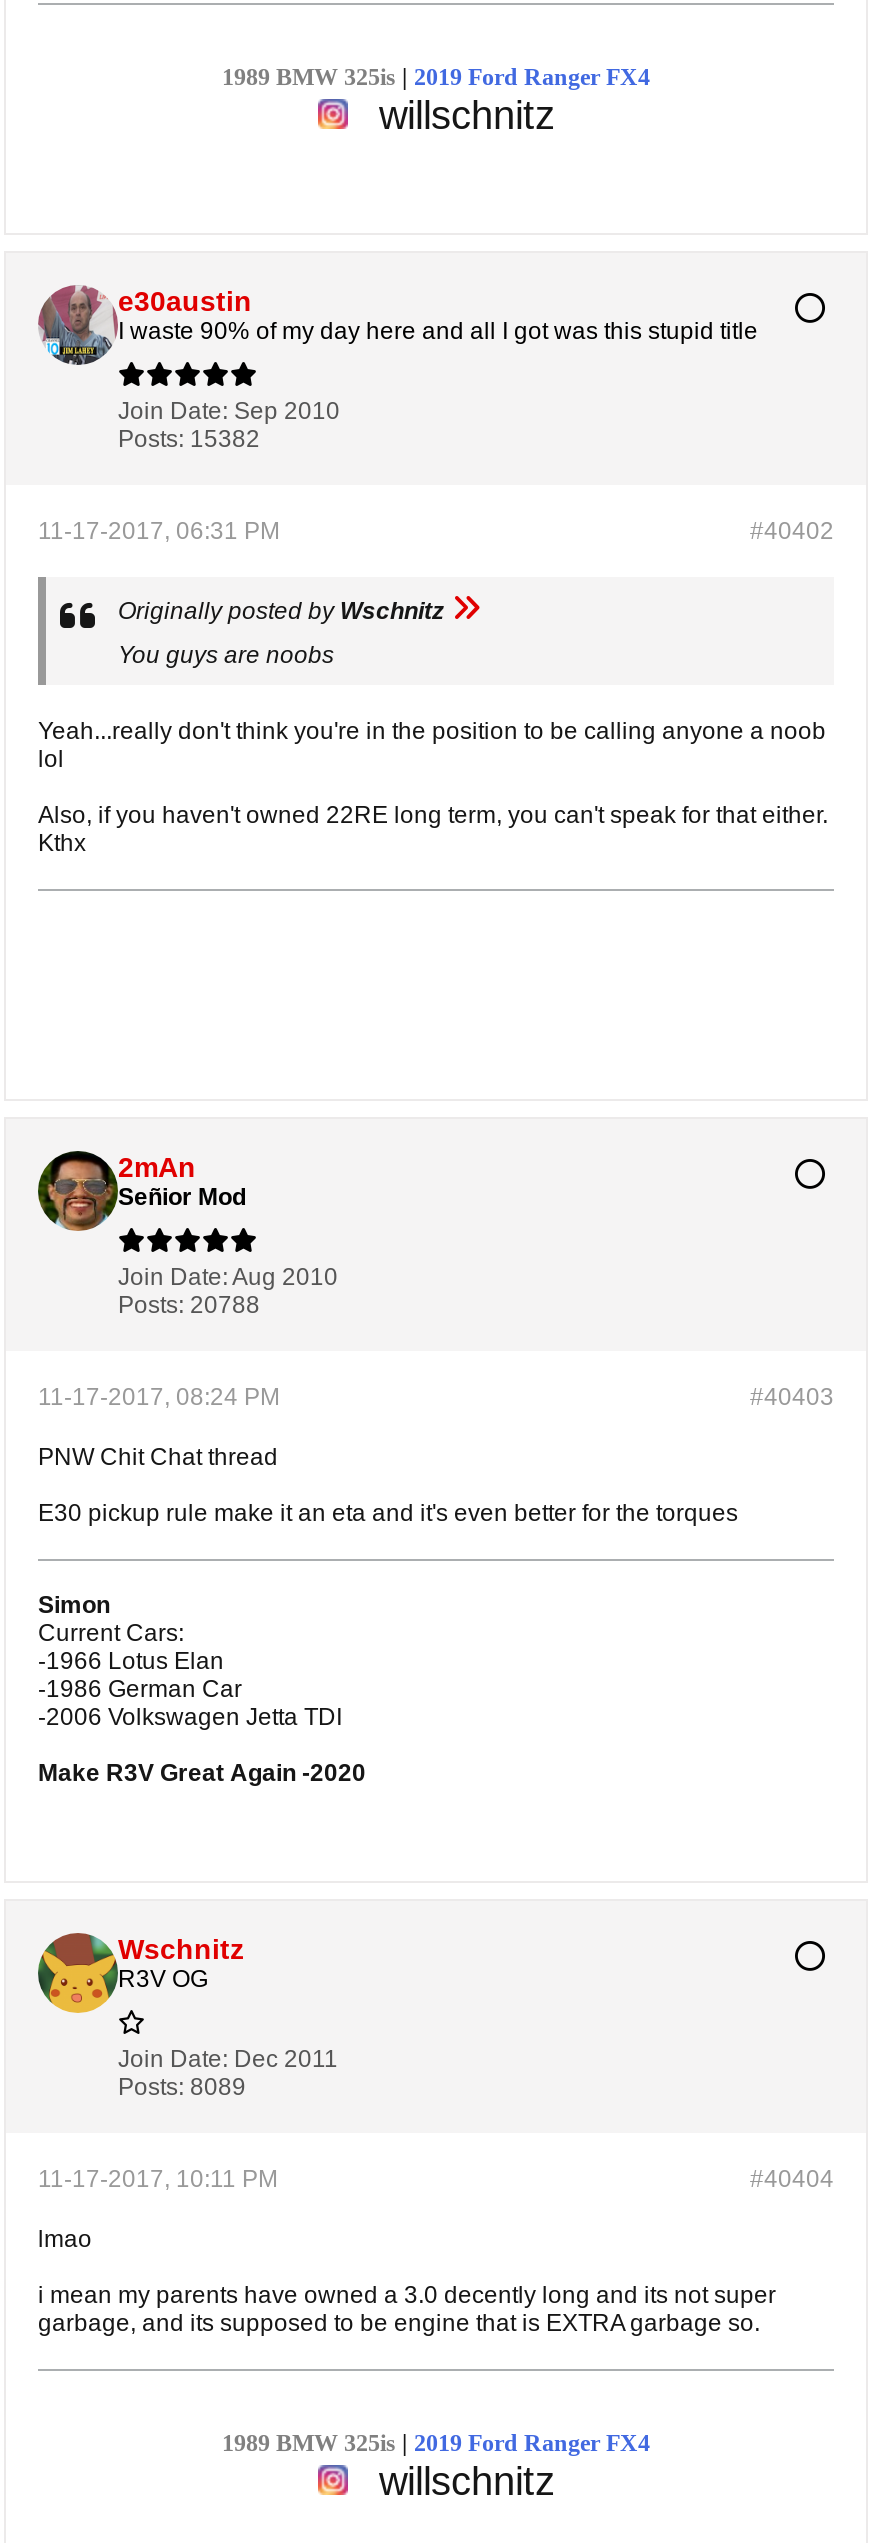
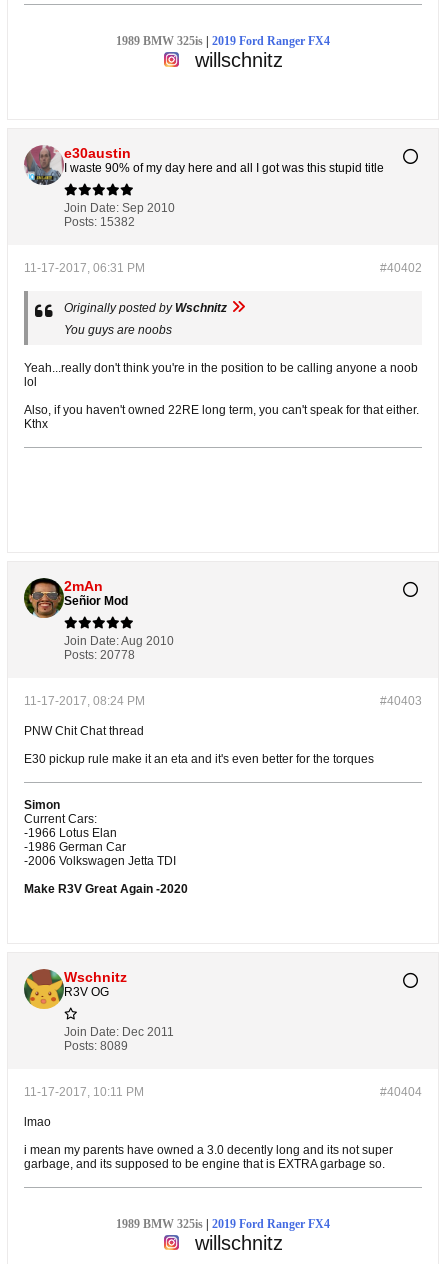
[118,1291,260,1319] Posts: 20788 -> [64,648,135,662] Posts: 20778

